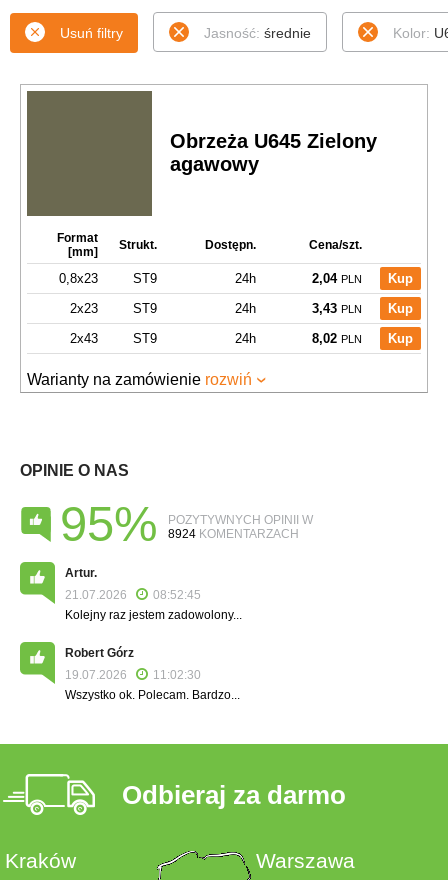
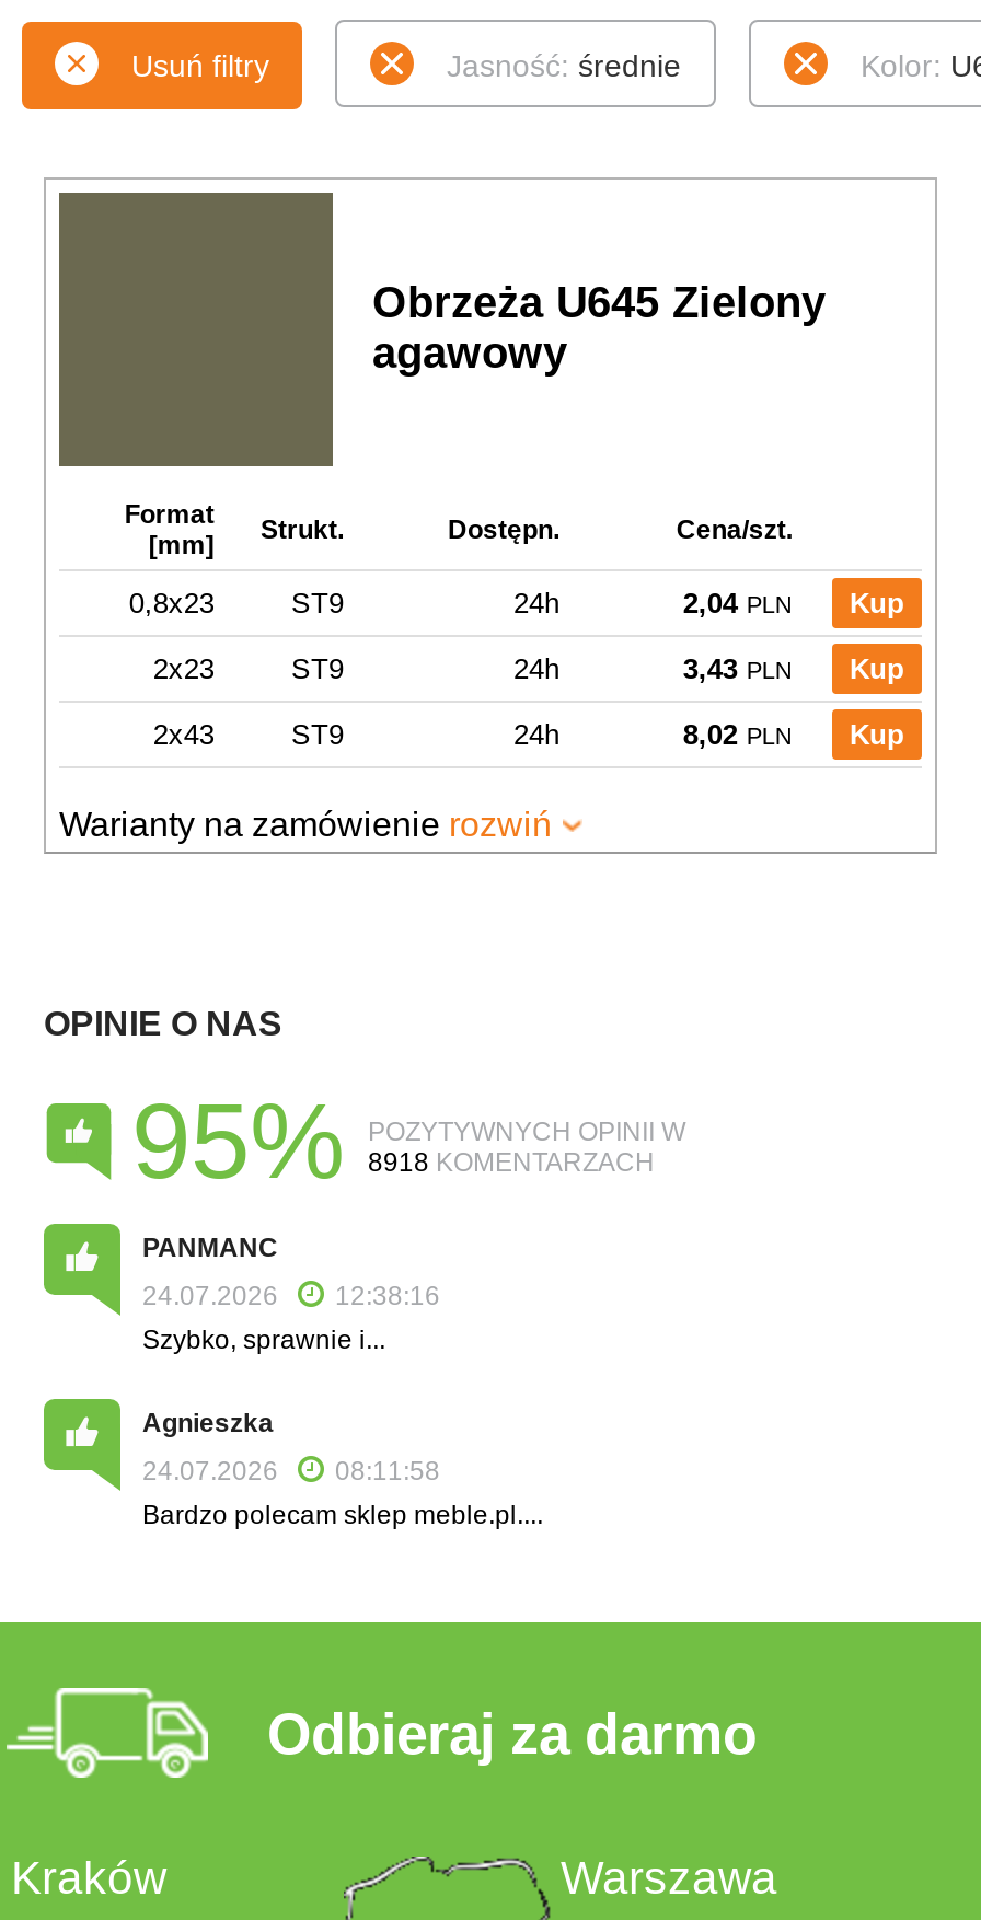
[168,527,299,541] 8924 KOMENTARZACH -> [368,1147,655,1178] 8918 KOMENTARZACH
[65,566,97,580] Artur. -> [142,1233,278,1263] PANMANC
[65,588,242,622] 21.07.2026 | 08:52:45 | Kolejny raz jestem zadowolony... -> [142,1281,440,1355] 24.07.2026 | 12:38:16 | Szybko, sprawnie i...
[65,646,134,660] Robert Górz -> [142,1408,274,1438] Agnieszka
[65,668,240,702] 19.07.2026 | 11:02:30 | Wszystko ok. Polecam. Bardzo... -> [142,1456,543,1530] 24.07.2026 | 08:11:58 | Bardzo polecam sklep meble.pl....

